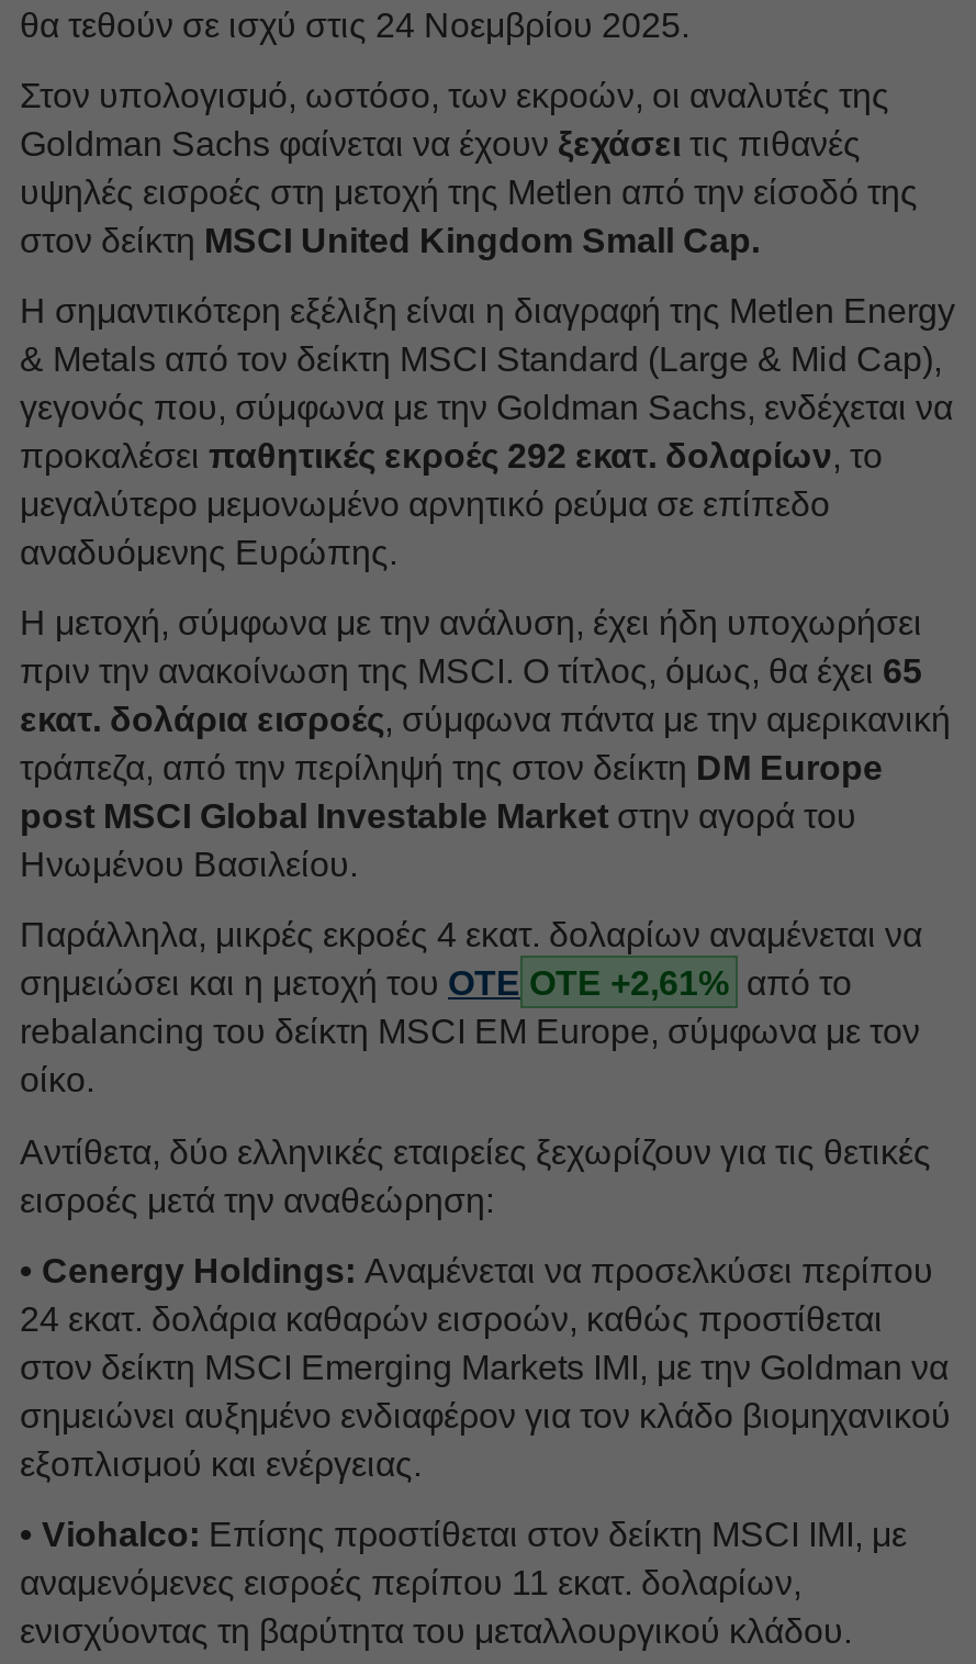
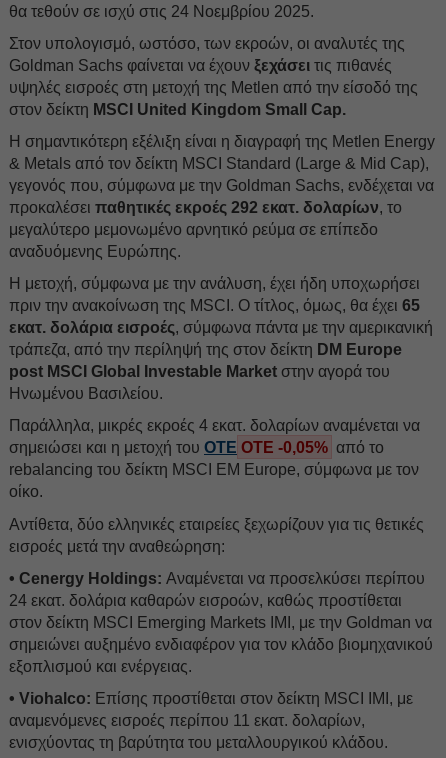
[20,964,852,1002] σημειώσει και η μετοχή του ΟΤΕ ΟΤΕ +2,61% από το -> [9,439,384,456] σημειώσει και η μετοχή του ΟΤΕ ΟΤΕ -0,05% από το

